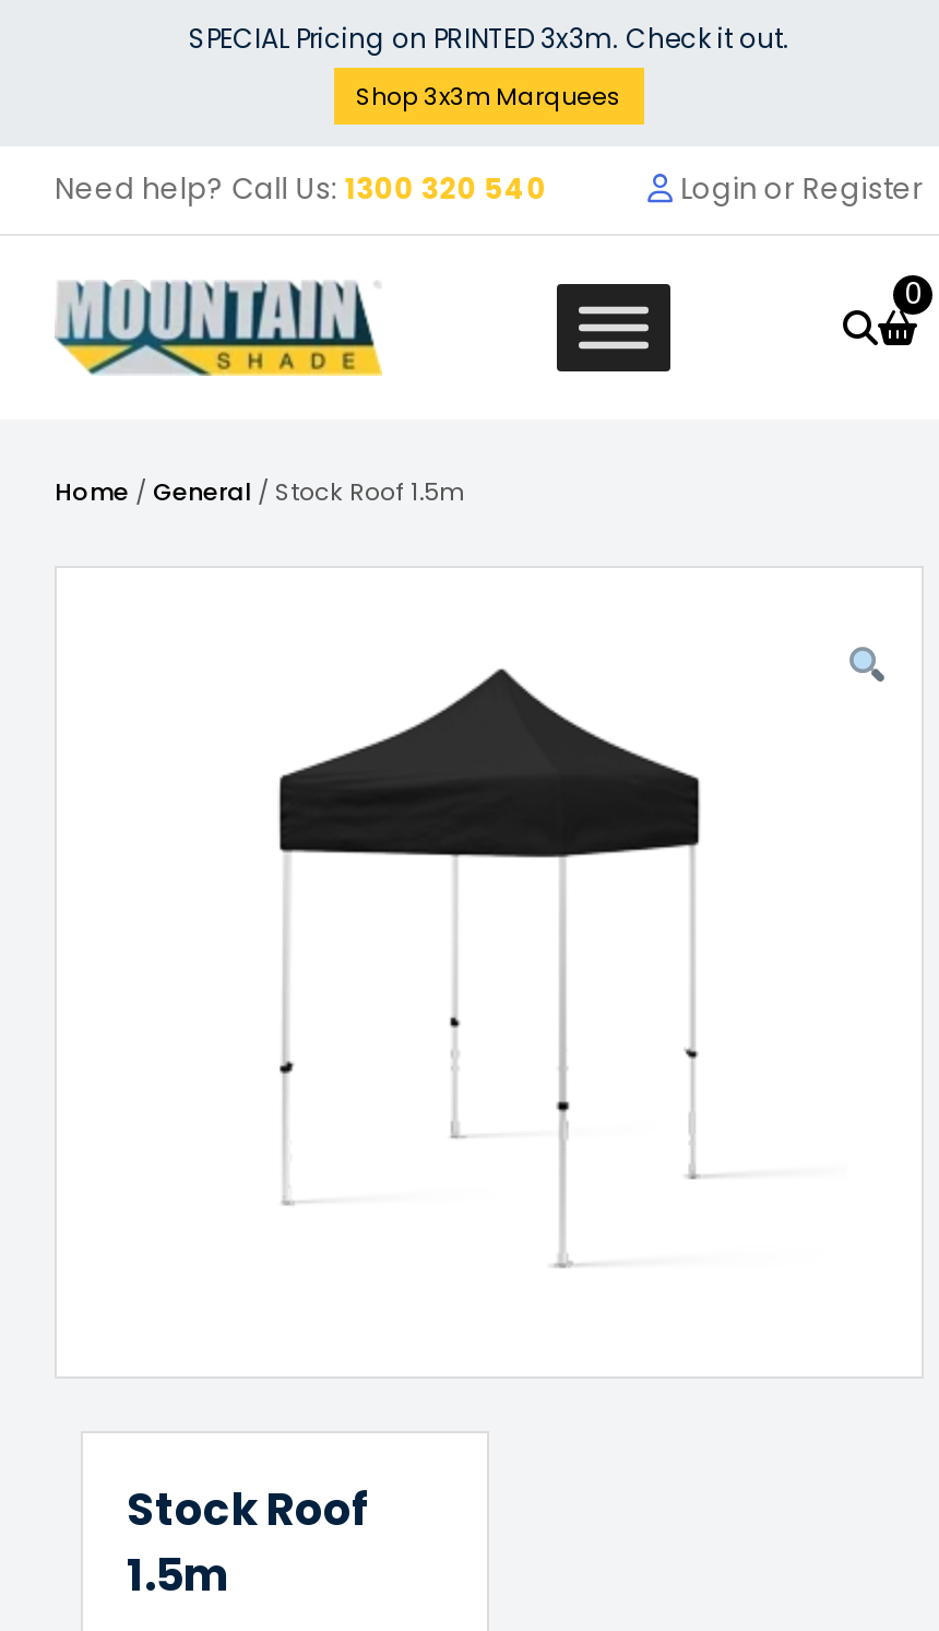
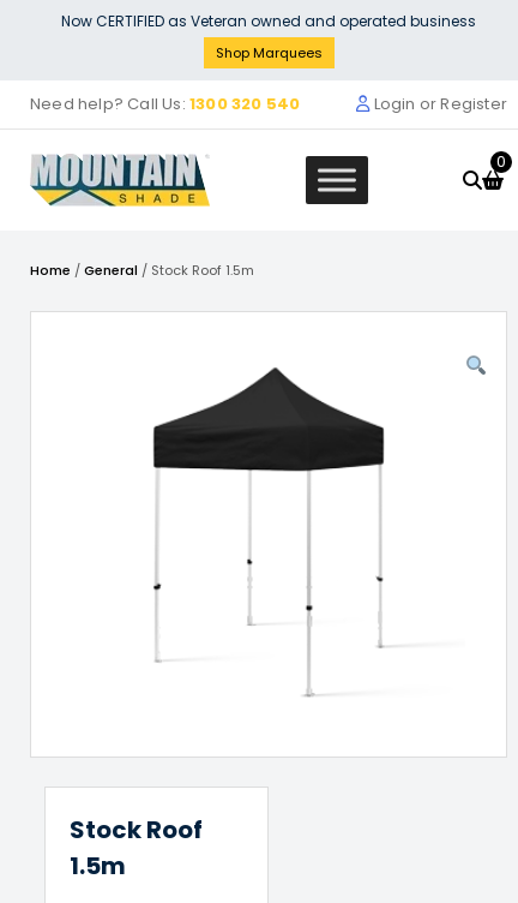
[189,20,789,57] SPECIAL Pricing on PRINTED 3x3m. Check it out. -> [61,11,476,31] Now CERTIFIED as Veteran owned and operated business
[356,79,622,114] Shop 3x3m Marquees -> [215,43,322,62] Shop Marquees

